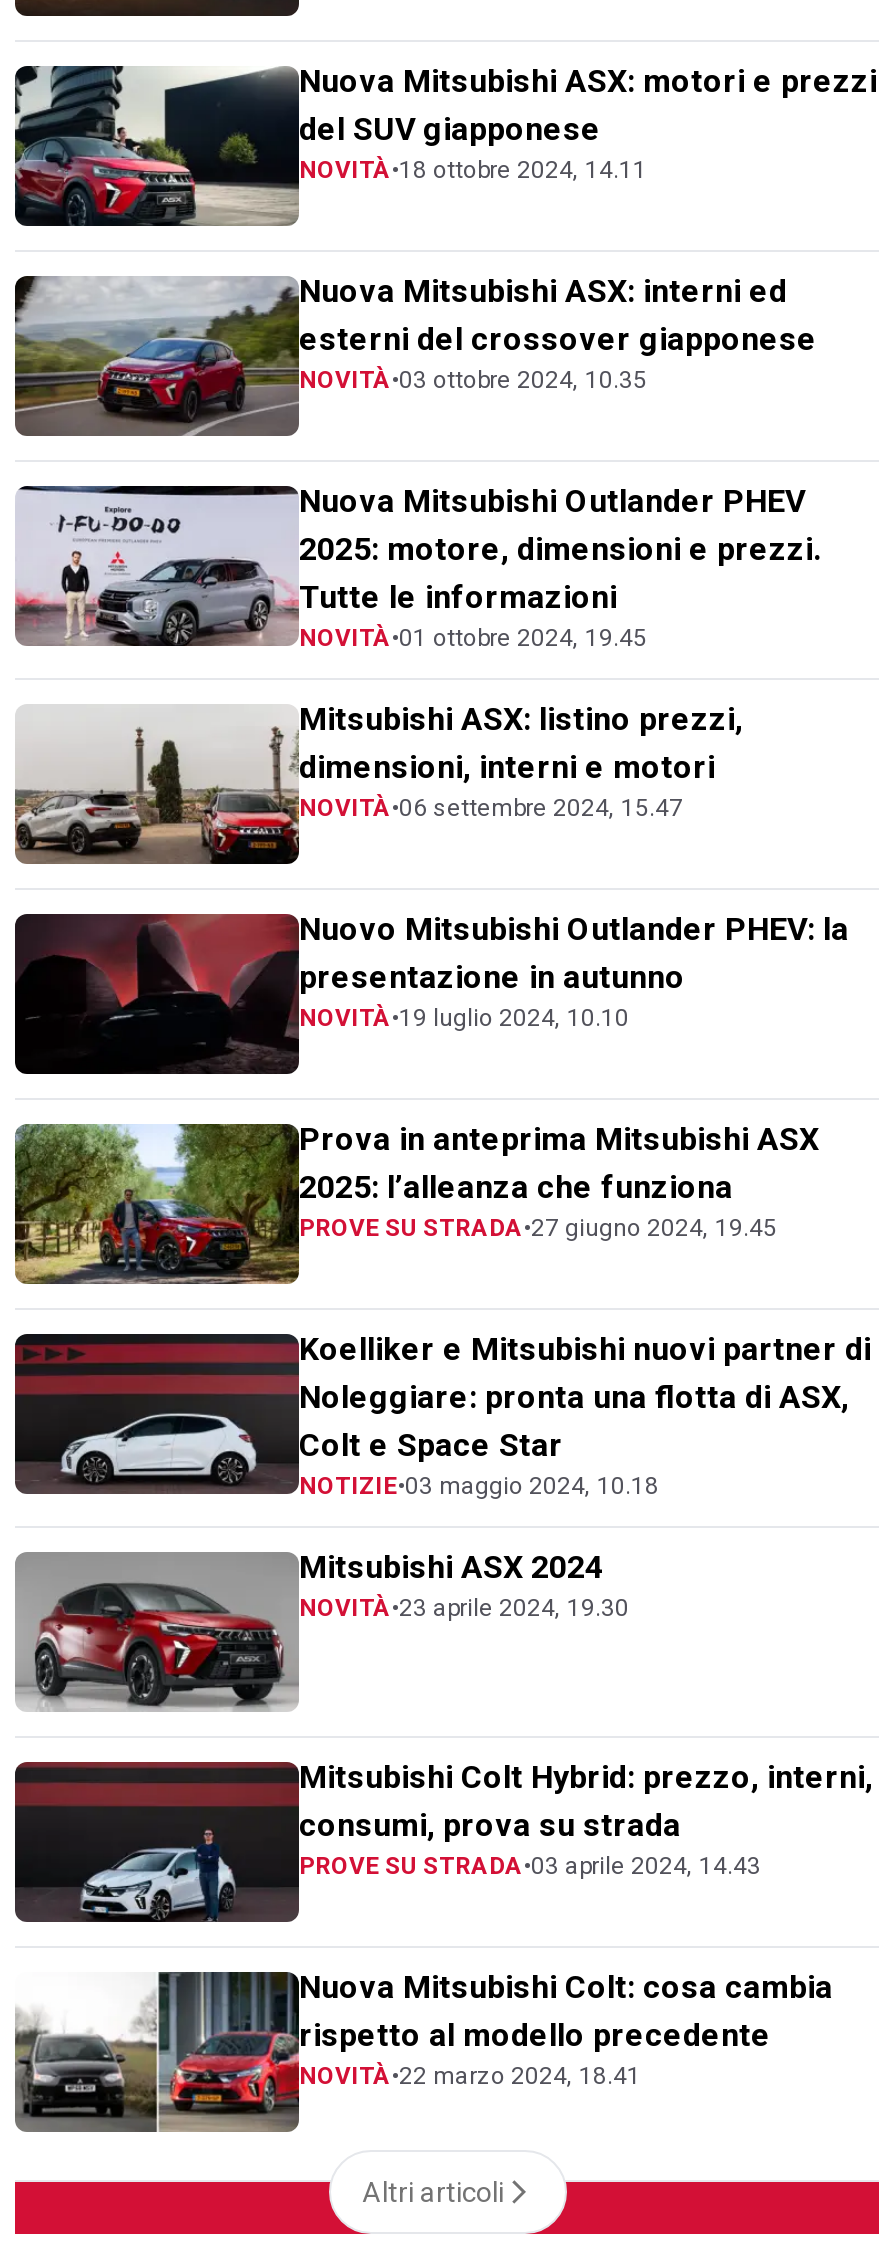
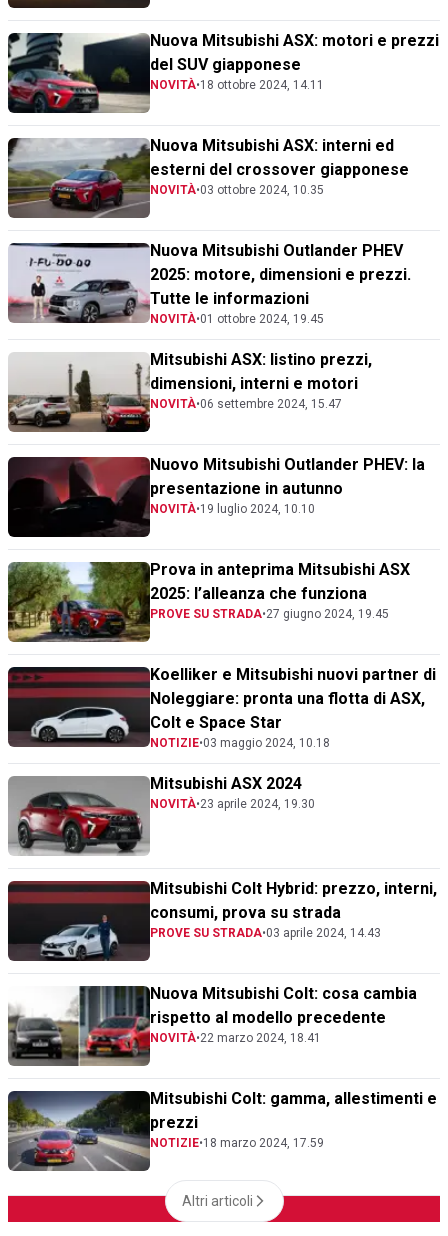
none -> [7,1089,437,1171] [image] | Mitsubishi Colt: gamma, allestimenti e | prezzi | NOTIZIE•18 marzo 2024, 17.59

